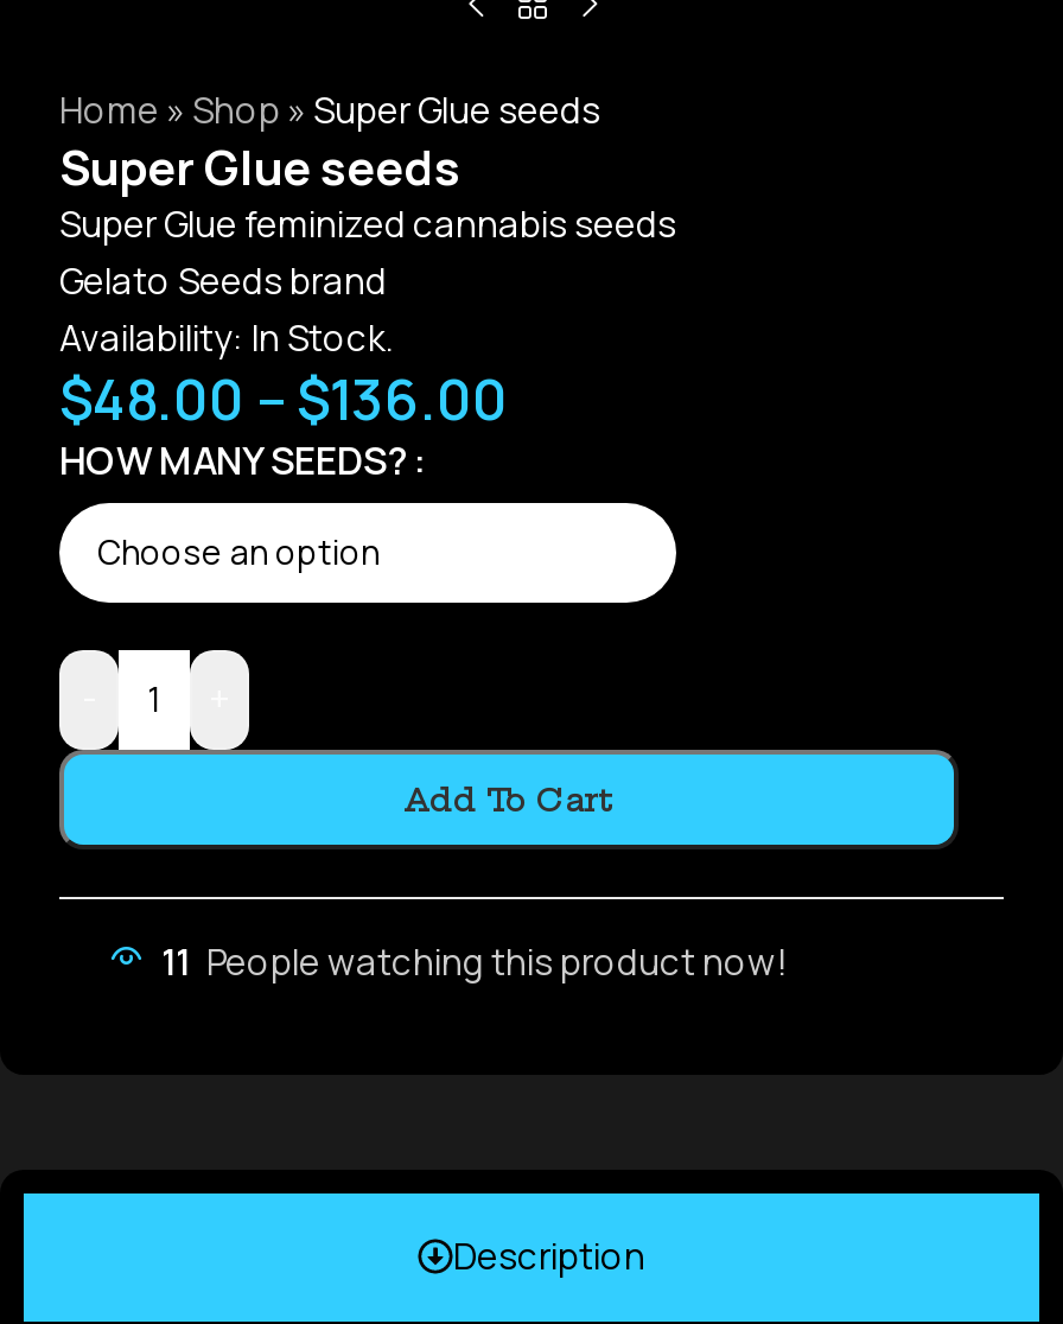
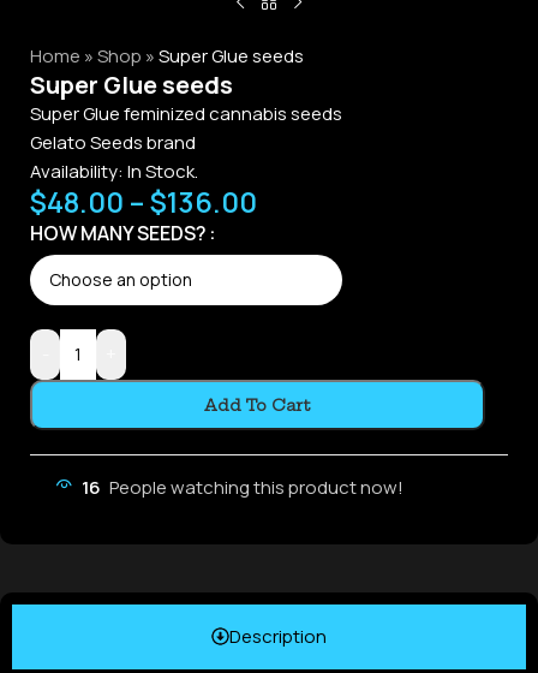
[161,936,788,986] 11 People watching this product now! -> [82,474,403,499] 16 People watching this product now!

